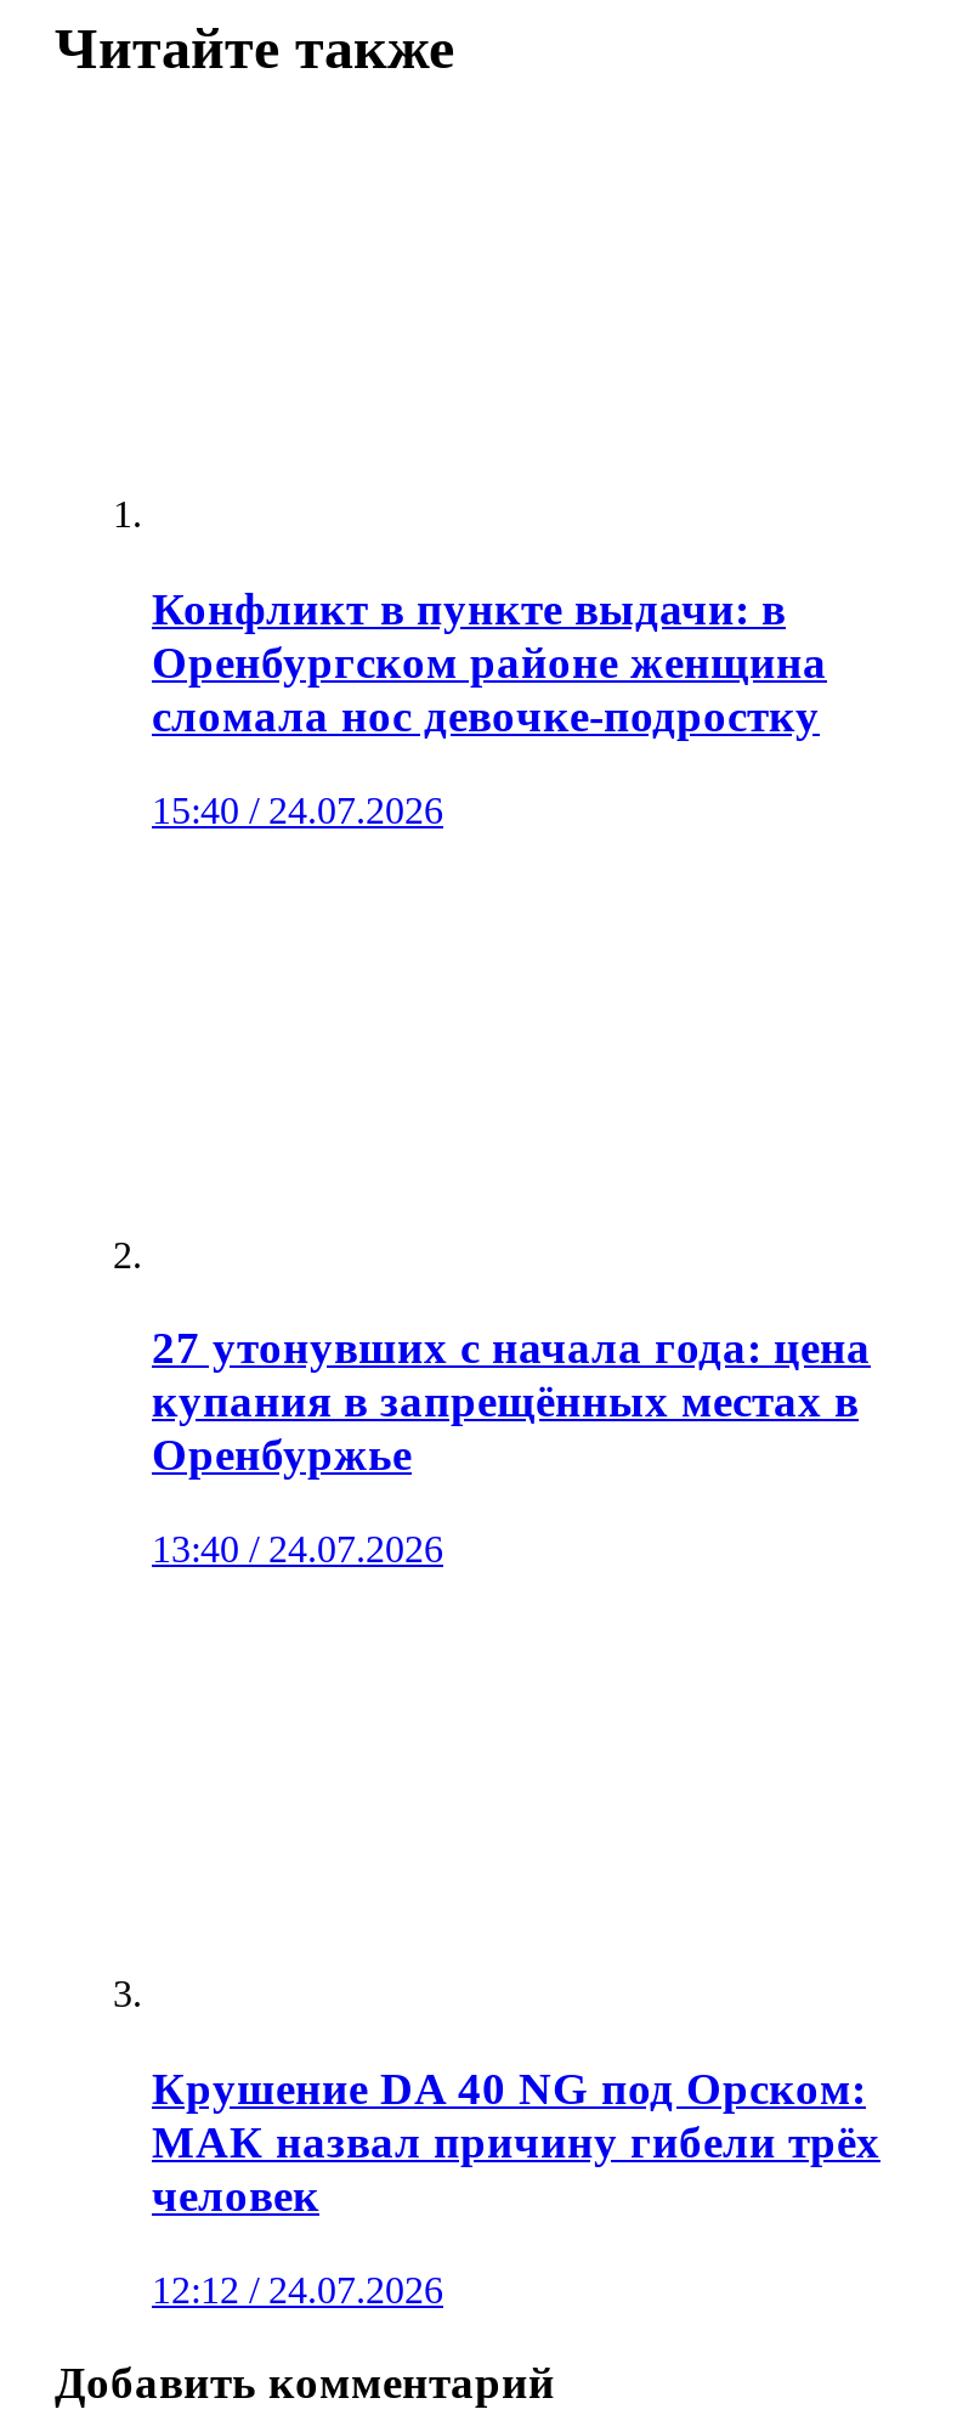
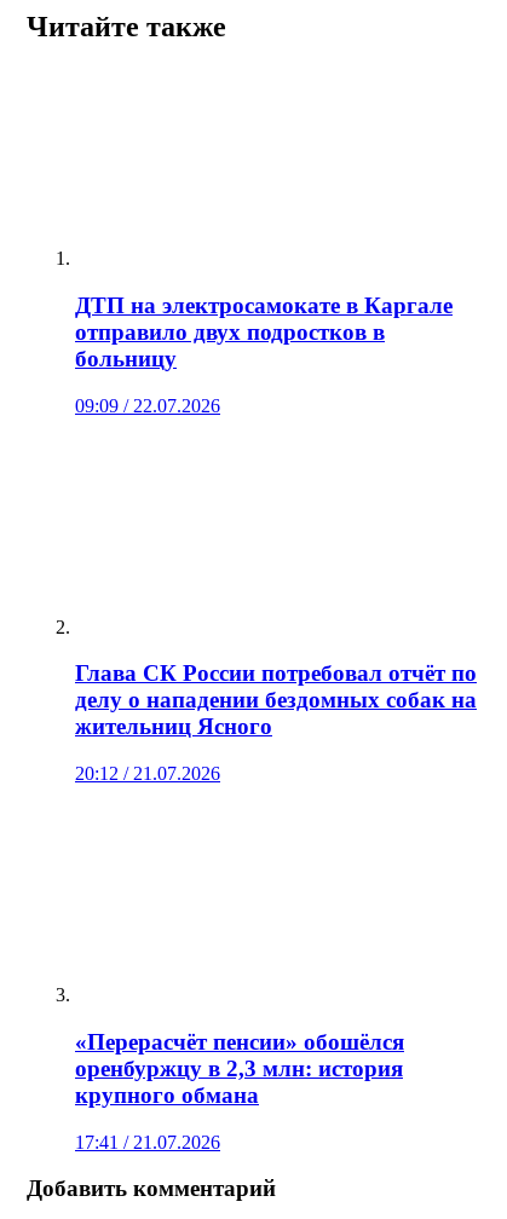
[152,583,827,741] Конфликт в пункте выдачи: в | Оренбургском районе женщина | сломала нос девочке‑подростку -> [75,293,453,371] ДТП на электросамокате в Каргале | отправило двух подростков в | больницу
[152,789,443,830] 15:40 / 24.07.2026 -> [75,395,220,416] 09:09 / 22.07.2026
[152,1322,871,1480] 27 утонувших с начала года: цена | купания в запрещённых местах в | Оренбуржье -> [75,661,477,739] Глава СК России потребовал отчёт по | делу о нападении бездомных собак на | жительниц Ясного
[152,1528,443,1570] 13:40 / 24.07.2026 -> [75,763,220,784] 20:12 / 21.07.2026
[152,2062,880,2220] Крушение DA 40 NG под Орском: | МАК назвал причину гибели трёх | человек -> [75,1029,404,1108] «Перерасчёт пенсии» обошёлся | оренбуржцу в 2,3 млн: история | крупного обмана
[152,2268,443,2309] 12:12 / 24.07.2026 -> [75,1131,220,1152] 17:41 / 21.07.2026

